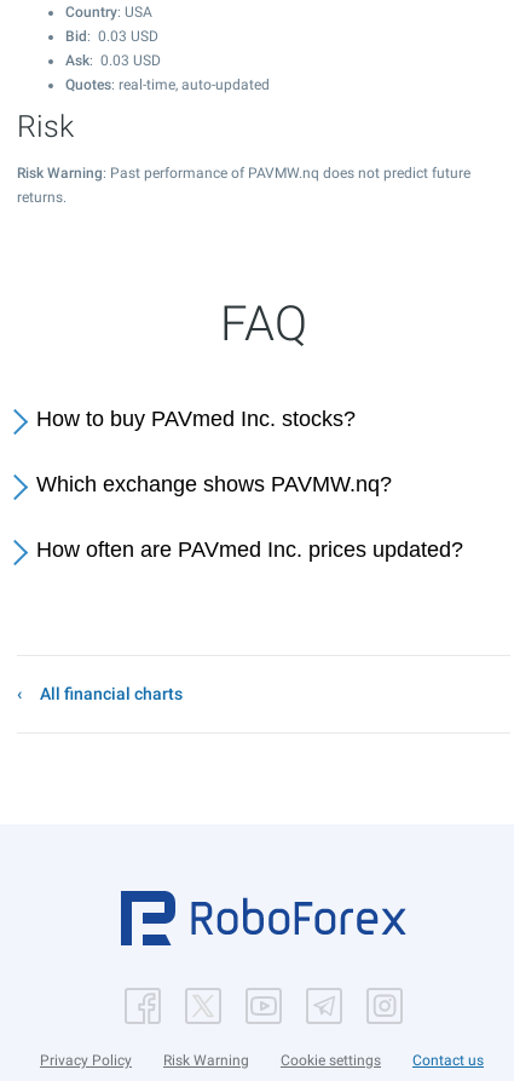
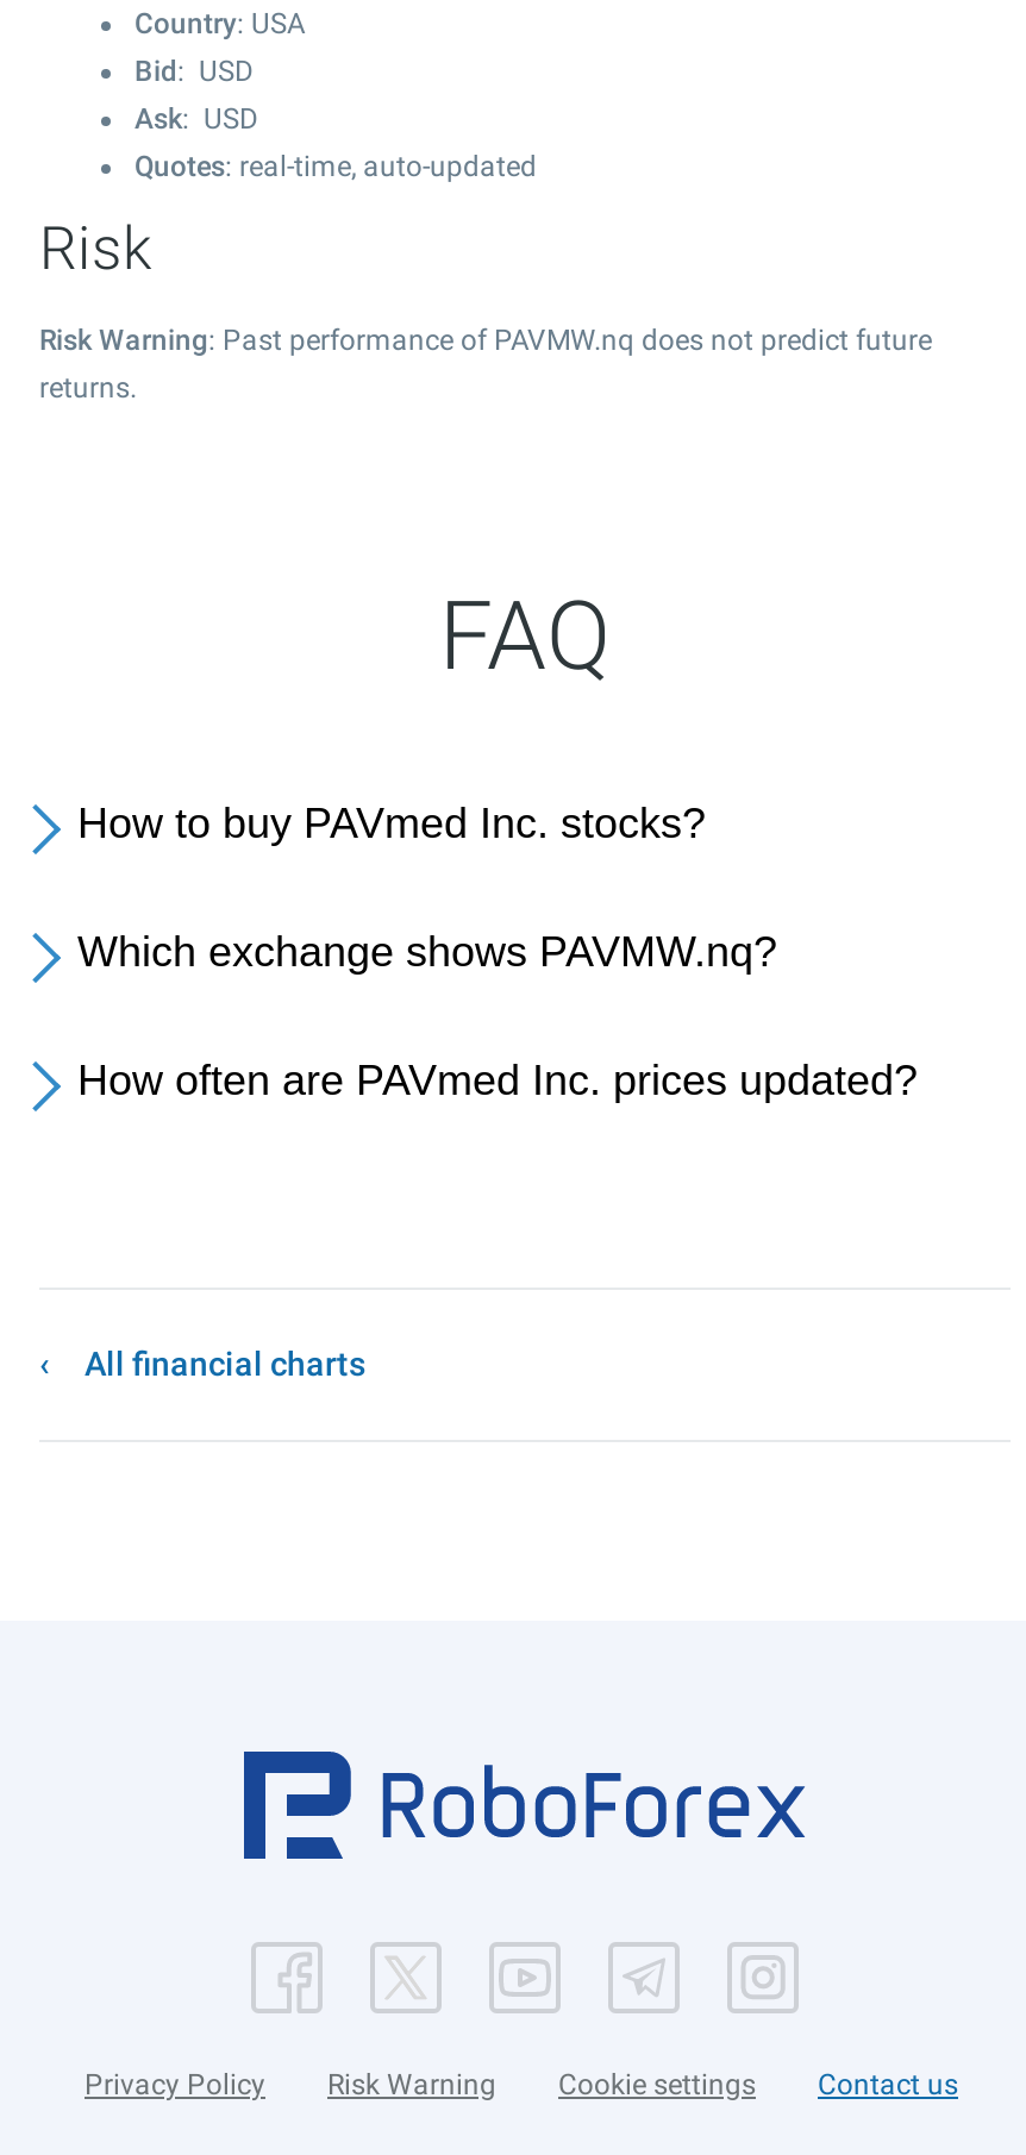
[65,28,161,69] Bid: 0.03 USD | Ask: 0.03 USD -> [134,55,258,136] Bid: USD | Ask: USD

